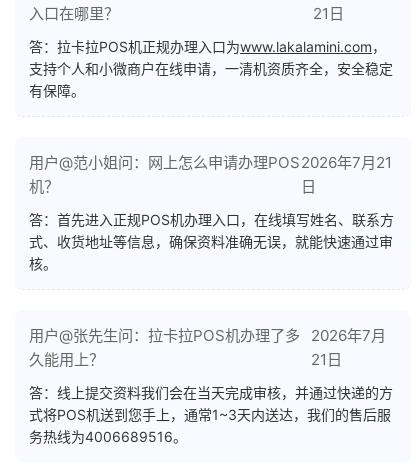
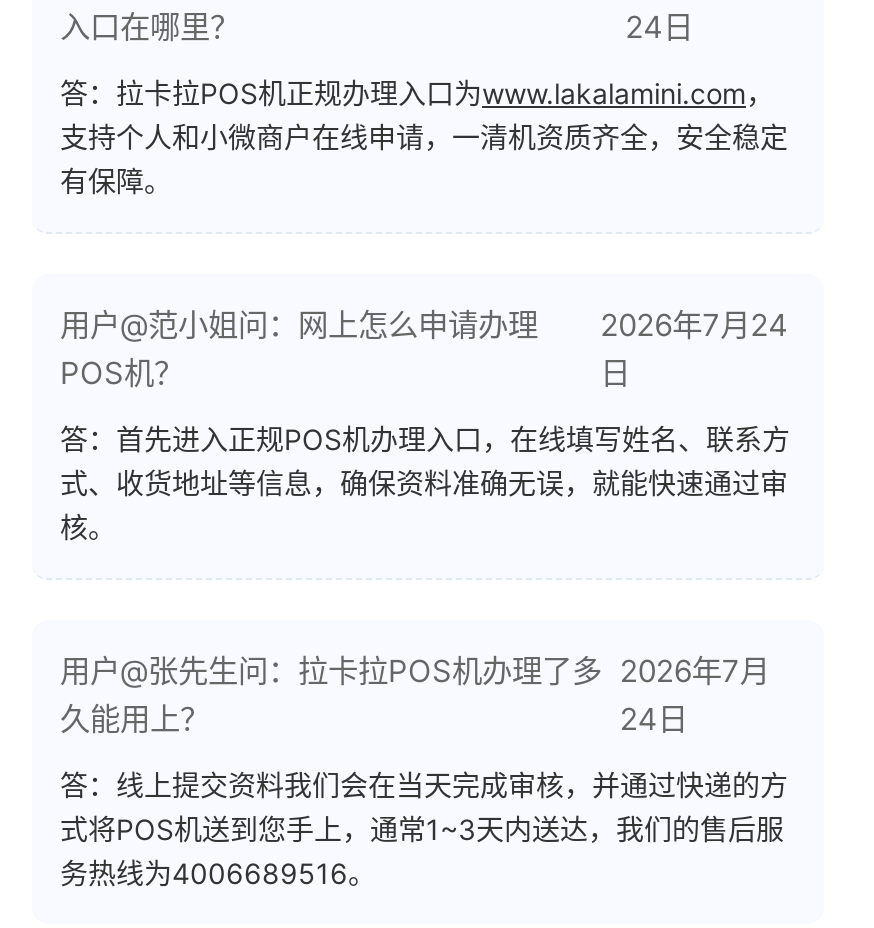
[313,3,344,22] 21日 -> [625,7,693,45] 24日
[301,152,392,171] 2026年7月21 -> [600,305,788,343] 2026年7月24
[311,349,342,368] 21日 -> [620,699,688,737] 24日

